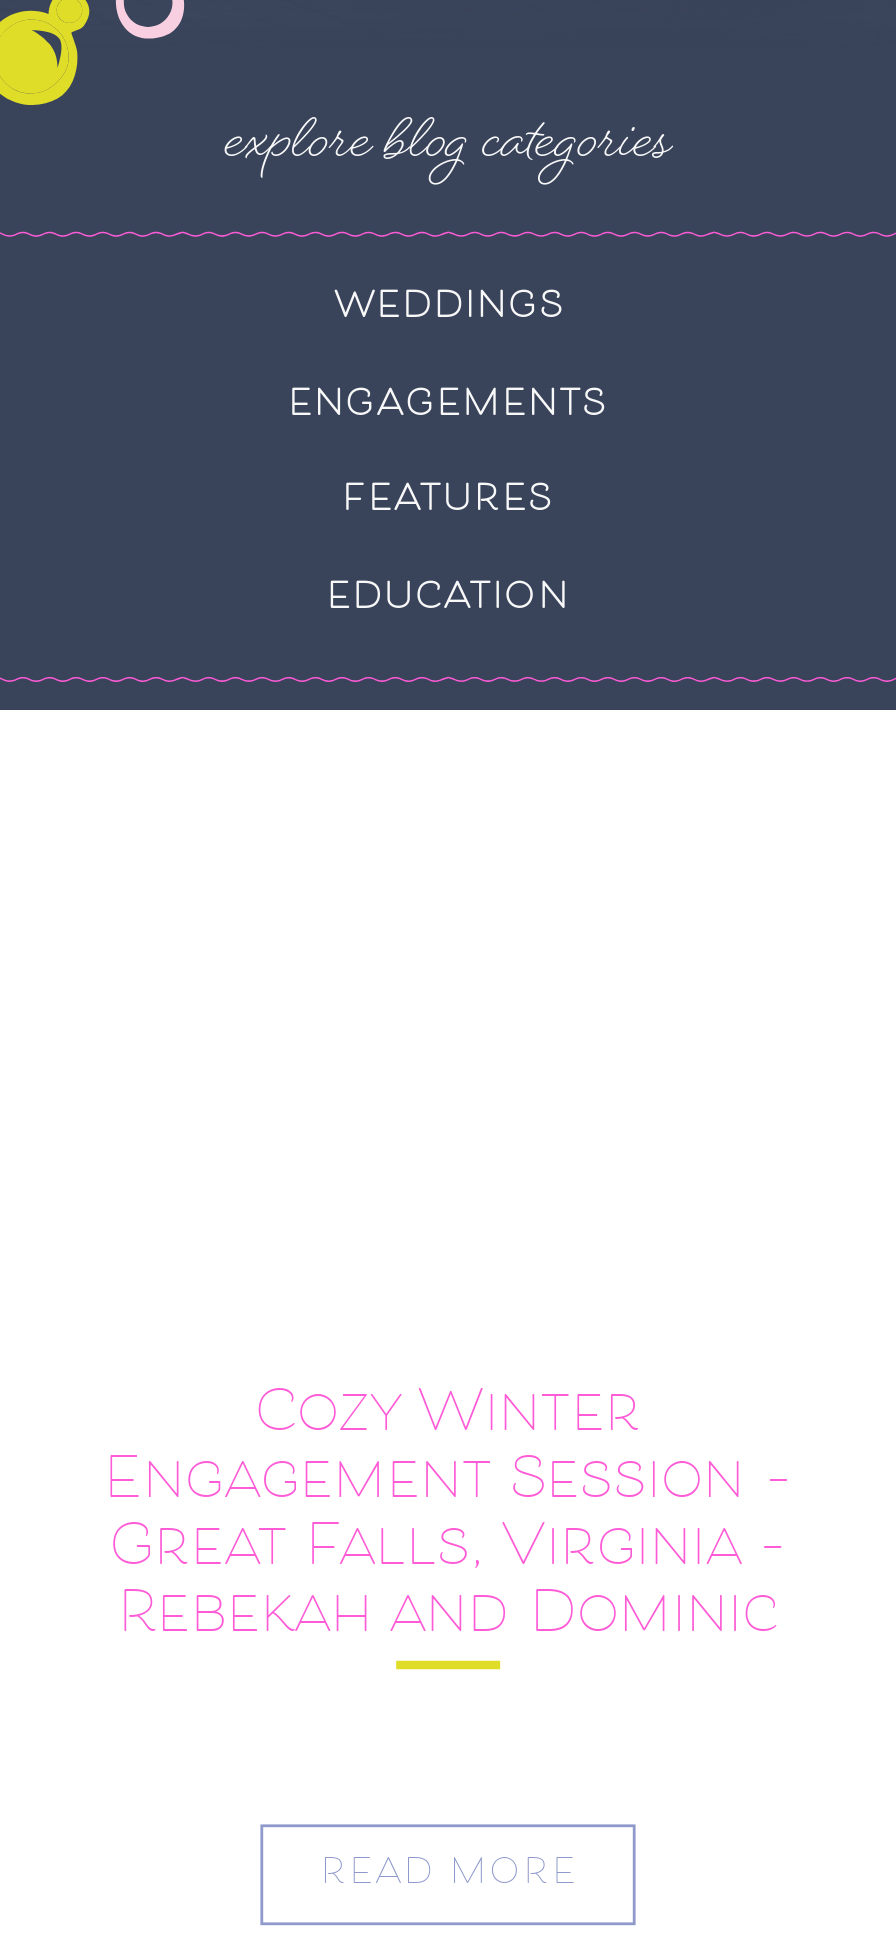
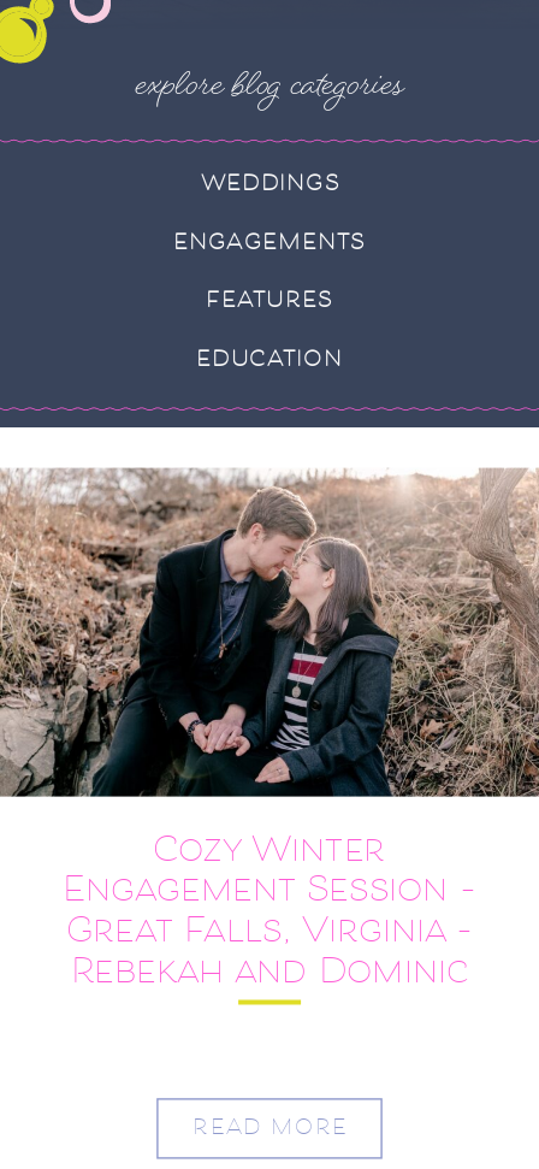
none -> [4,467,535,798] [image]

